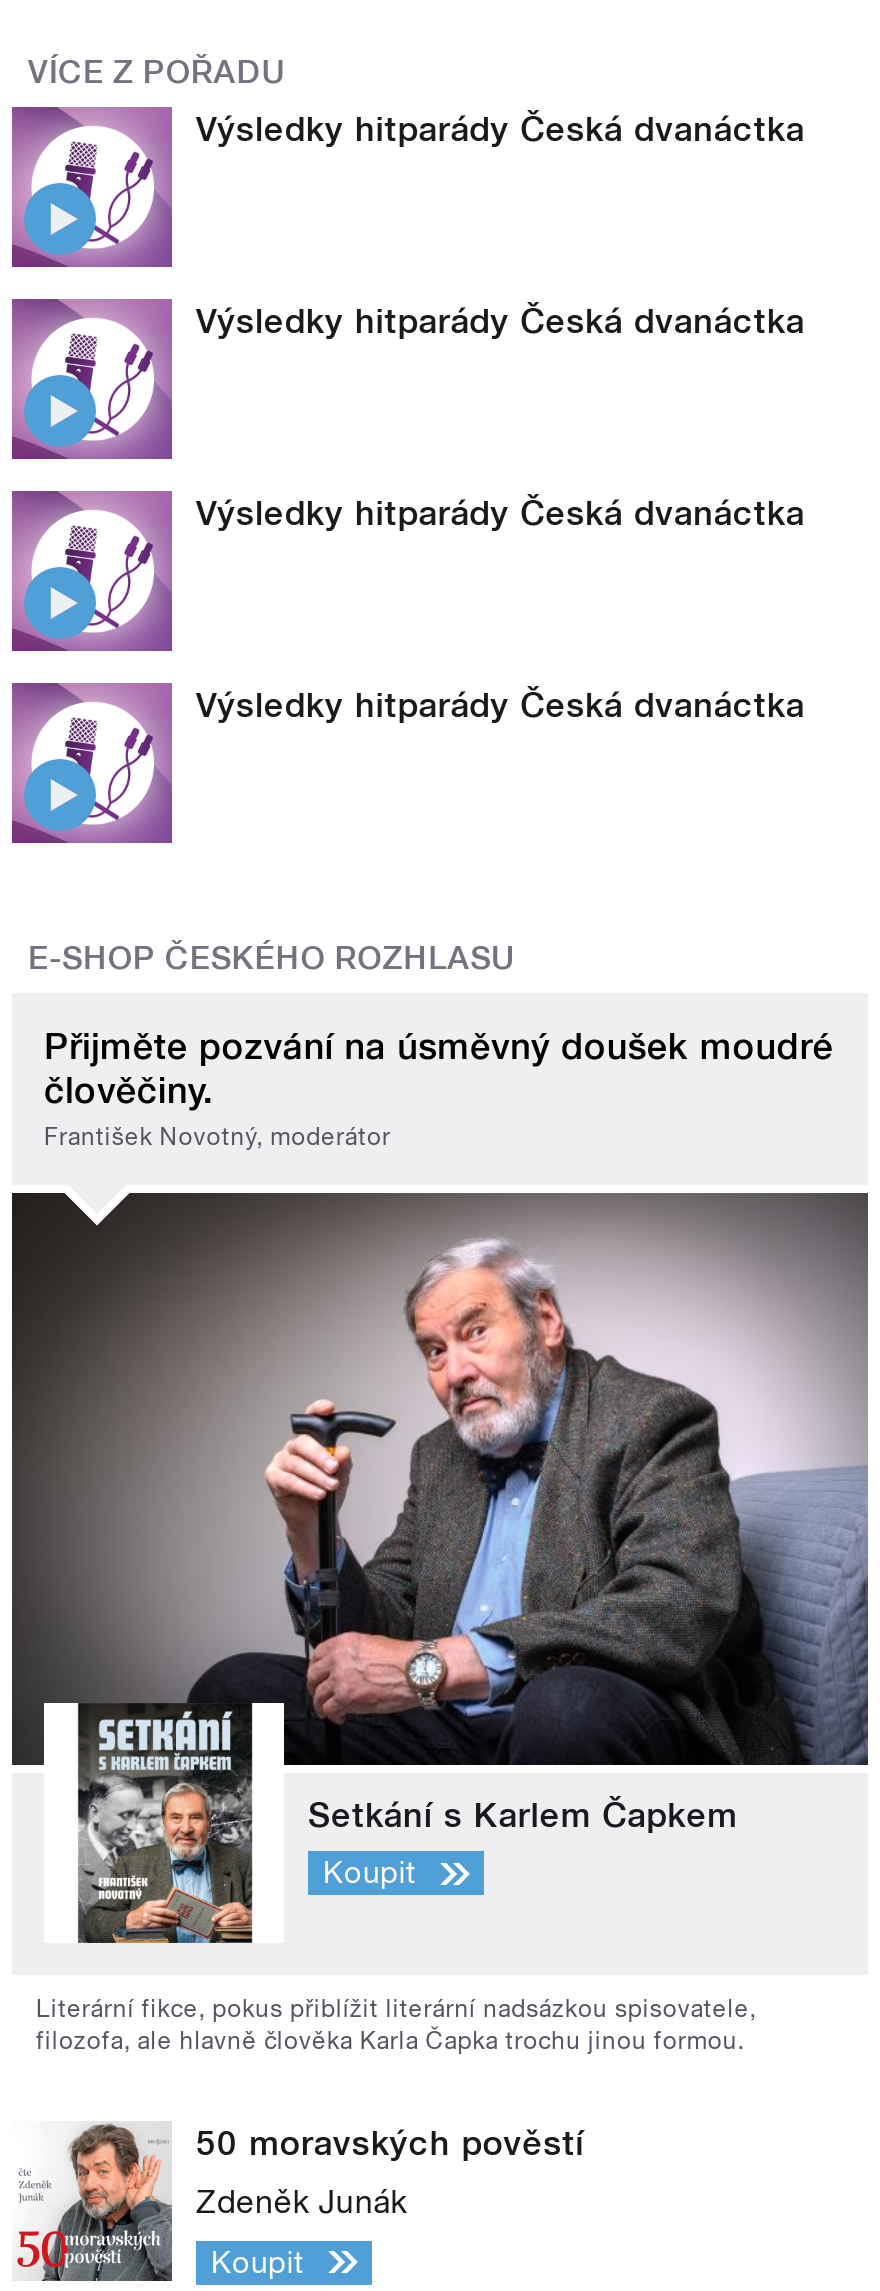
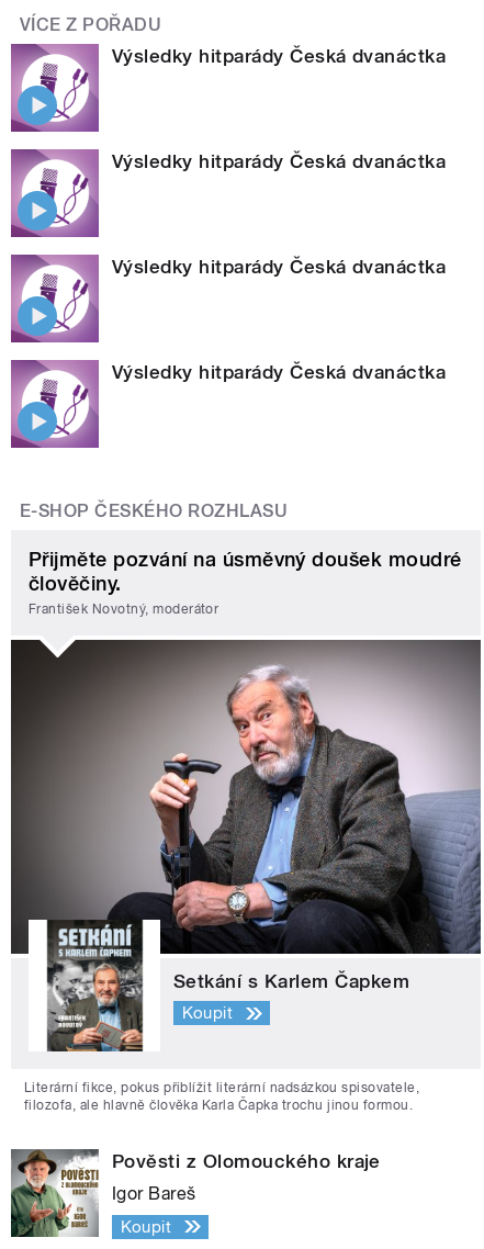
[12,2121,584,2281] [image] | 50 moravských pověstí -> [10,1148,381,1238] [image] | Pověsti z Olomouckého kraje
[196,2183,408,2221] Zdeněk Junák -> [112,1183,196,1204] Igor Bareš

